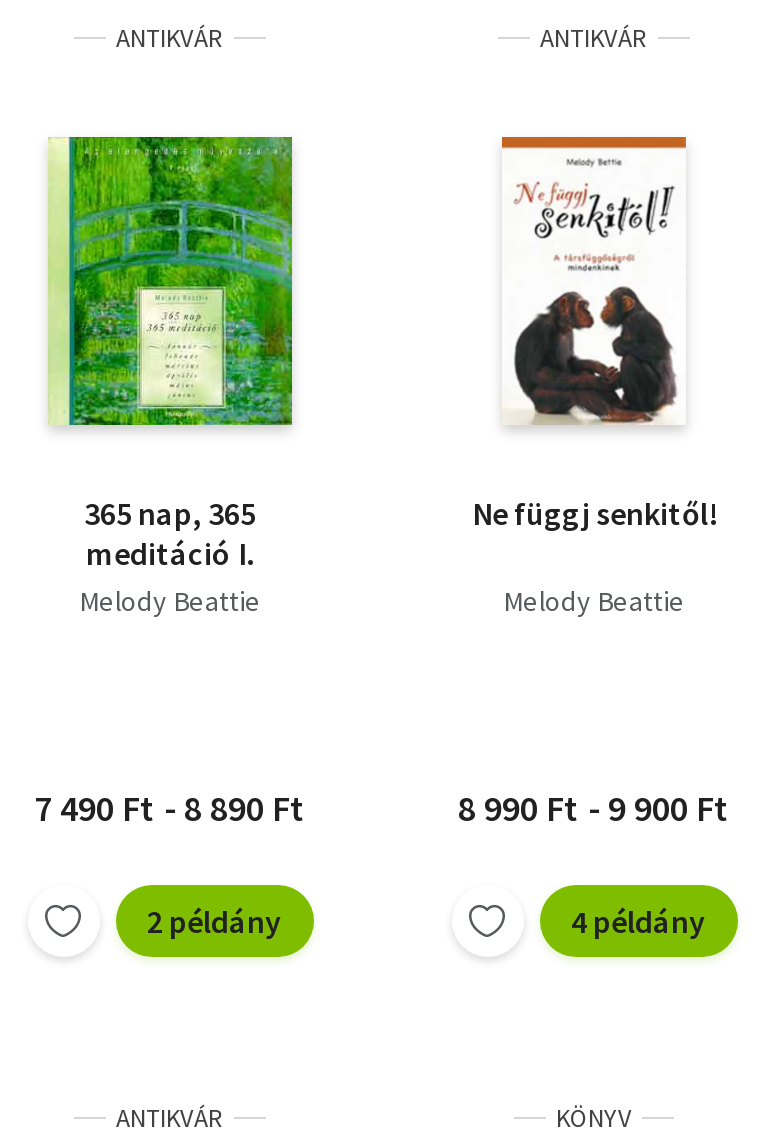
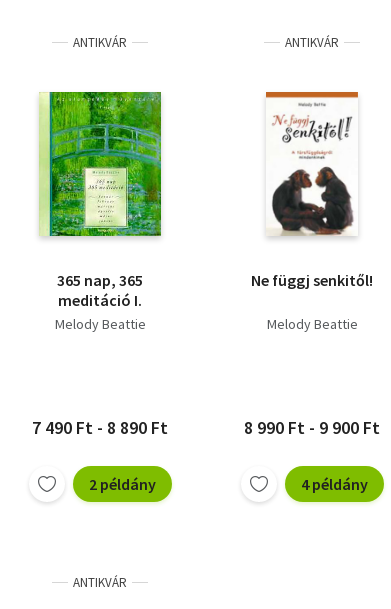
[556,1101,632,1135] KÖNYV -> none

